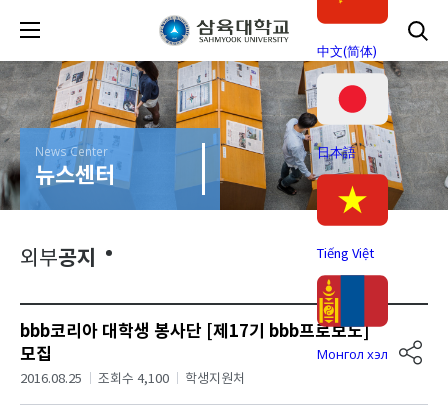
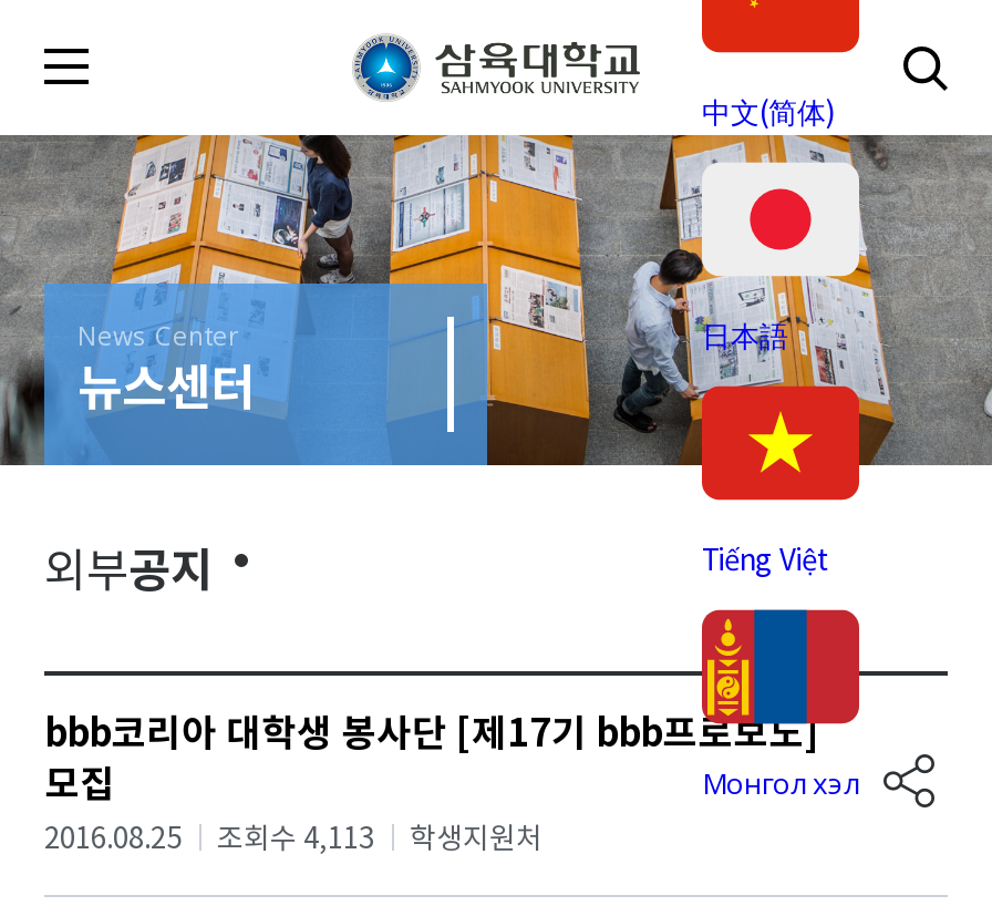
[20,372,245,387] 2016.08.25 조회수 4,100 학생지원처 -> [44,824,542,857] 2016.08.25 조회수 4,113 학생지원처

